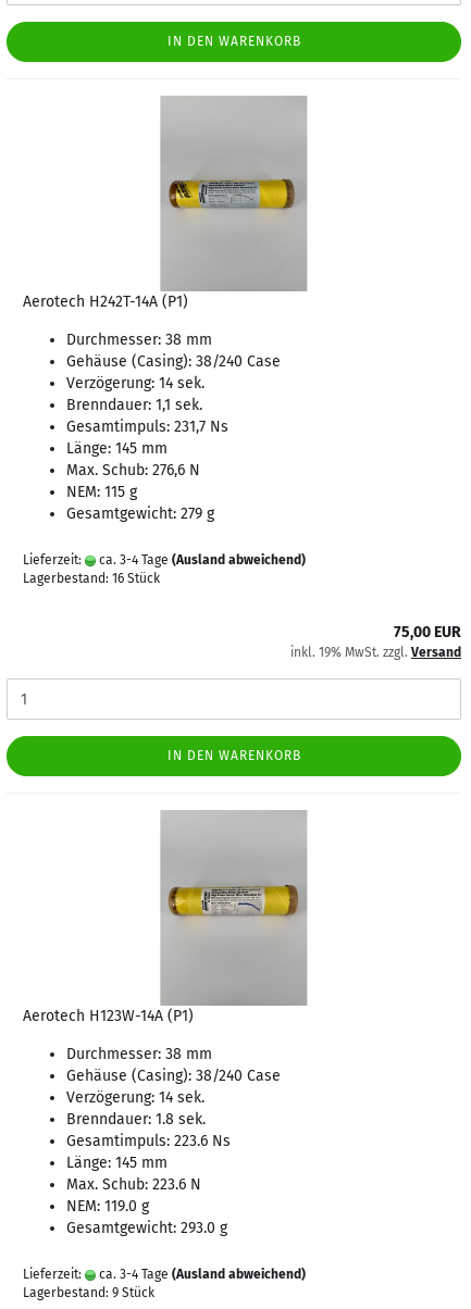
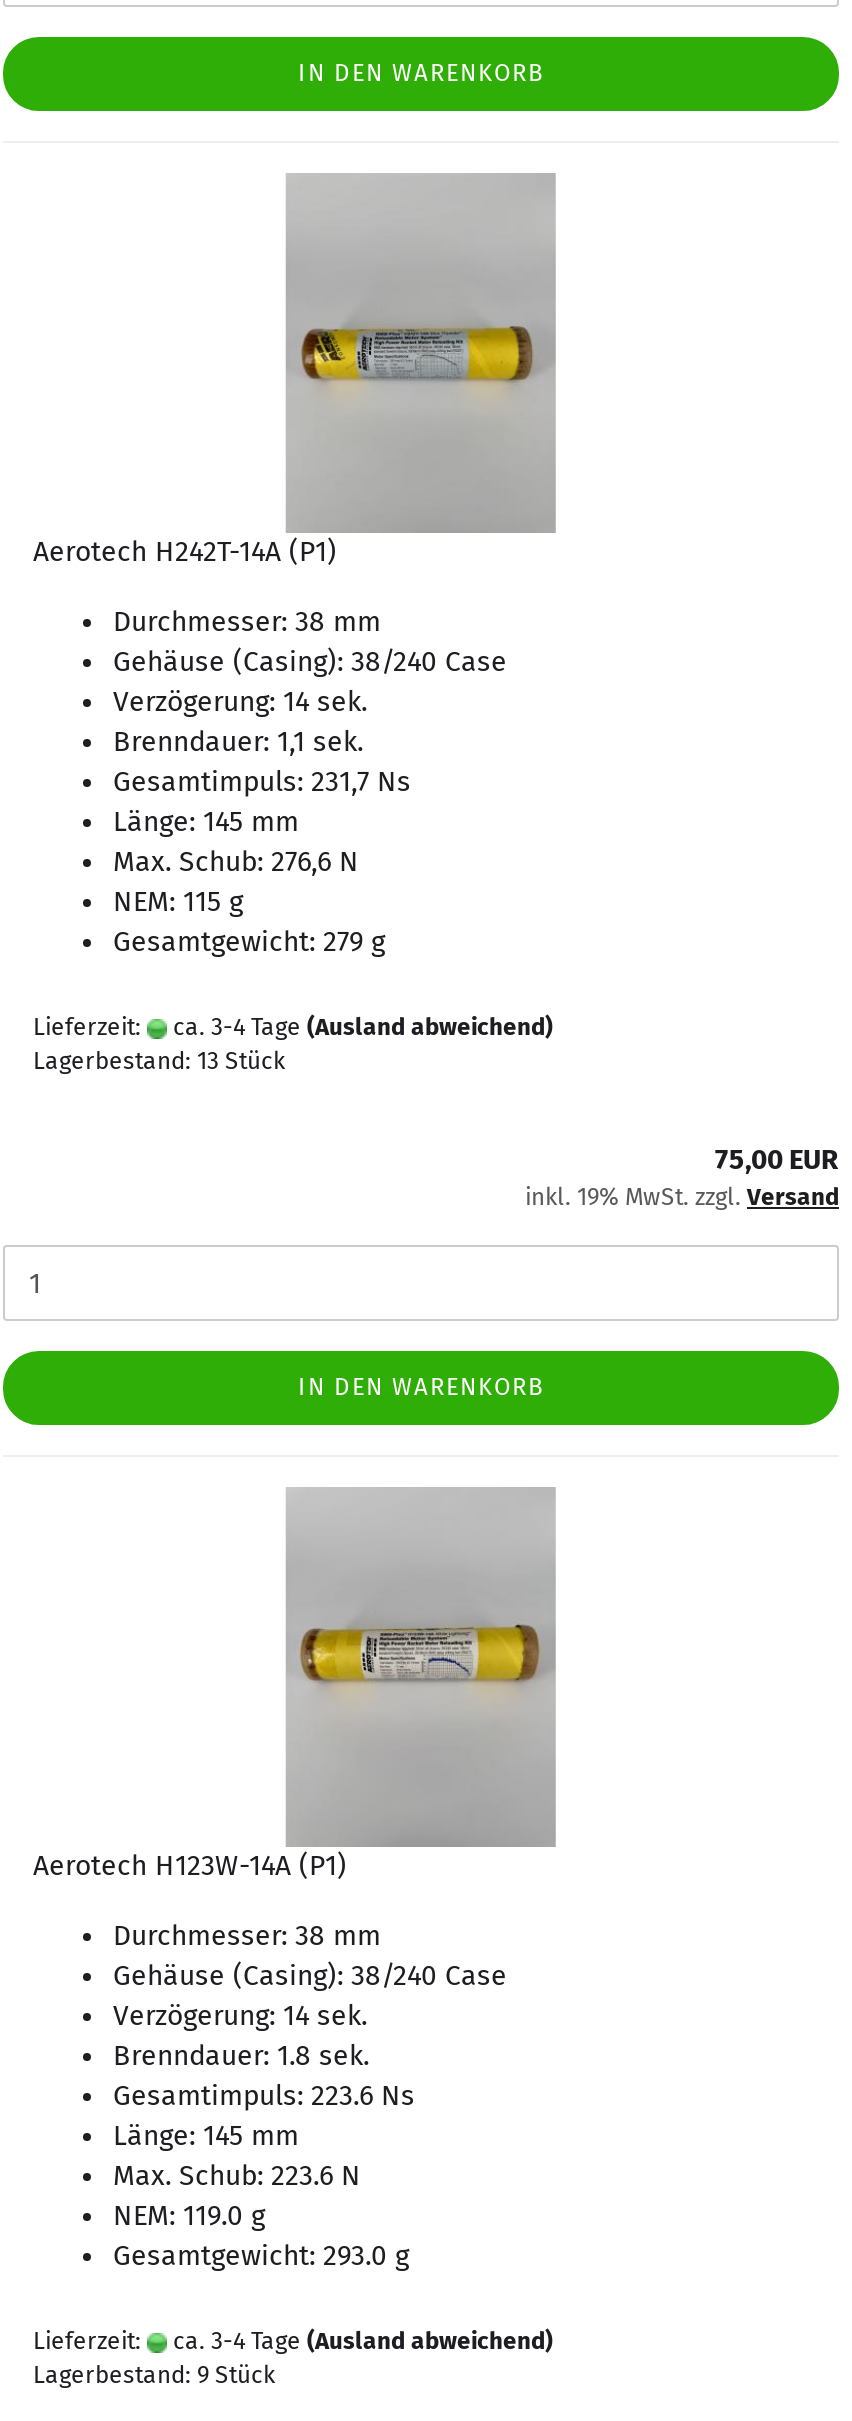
[23,571,160,586] Lagerbestand: 16 Stück -> [33,1047,285,1075] Lagerbestand: 13 Stück

